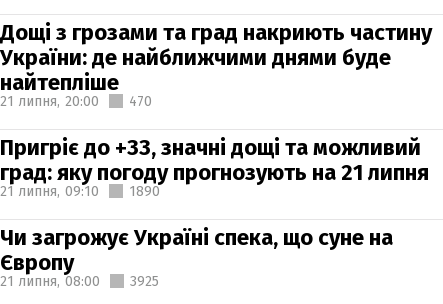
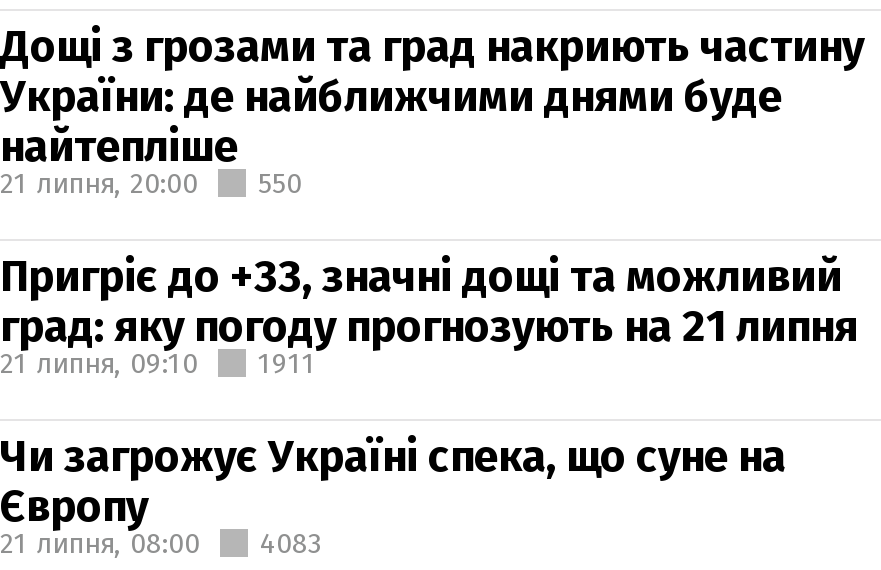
[0,92,152,109] 21 липня, 20:00 470 -> [0,166,302,200] 21 липня, 20:00 550
[129,182,160,199] 1890 -> [258,346,316,380] 1911
[0,272,159,289] 21 липня, 08:00 3925 -> [0,526,322,560] 21 липня, 08:00 4083

